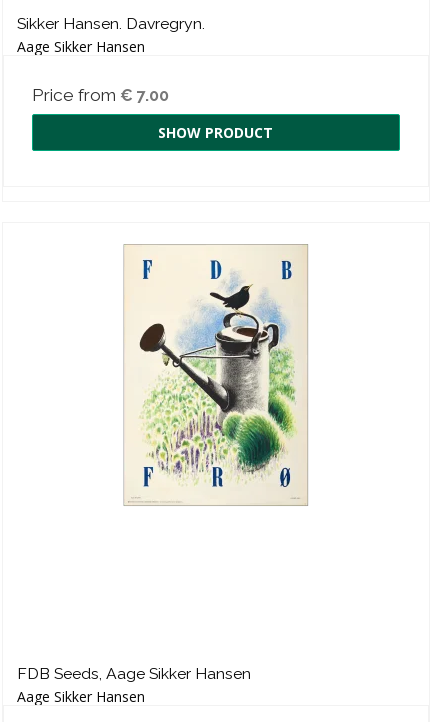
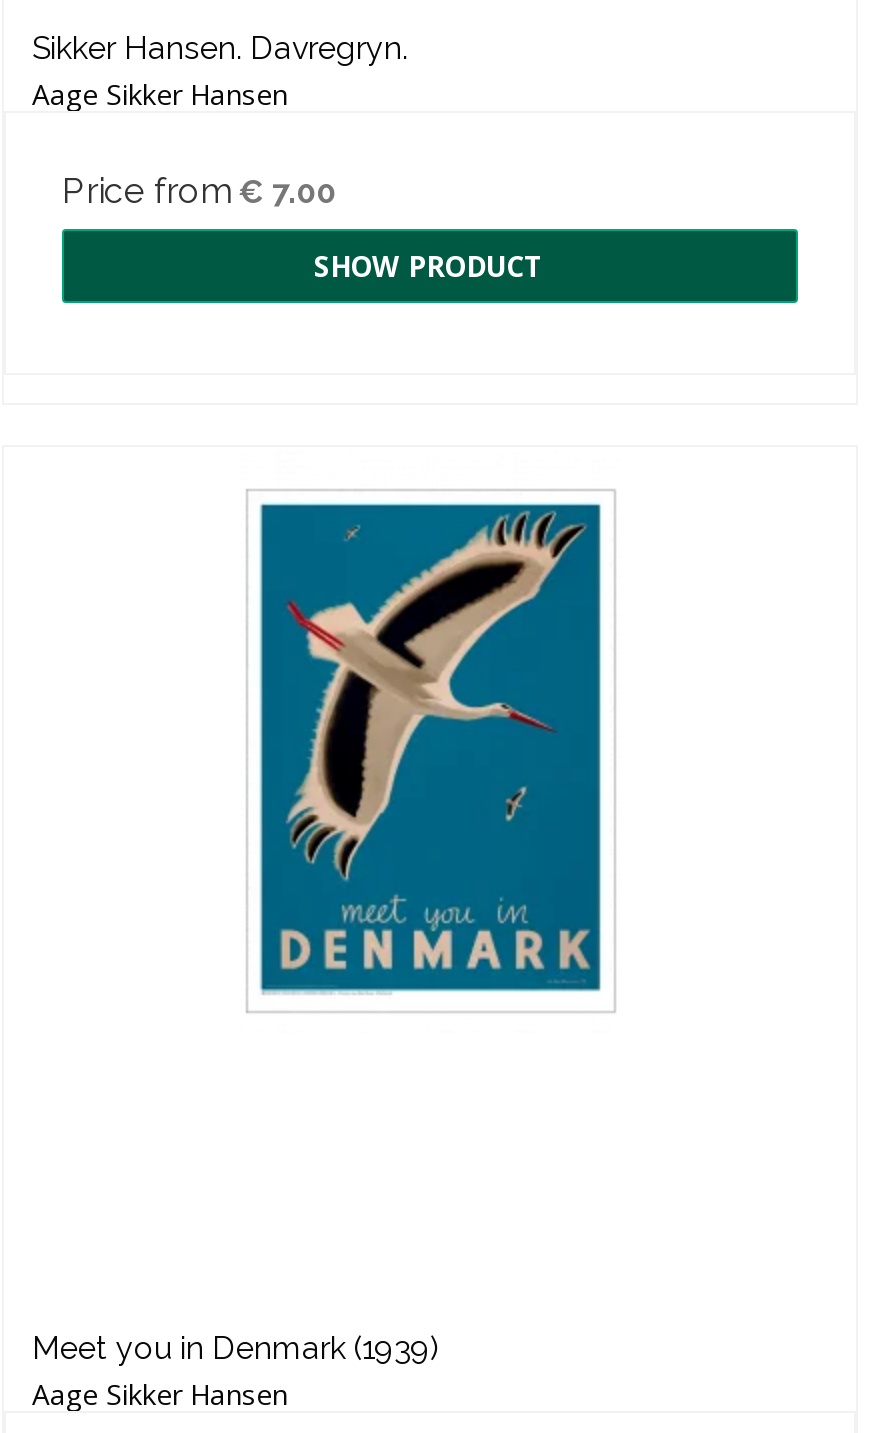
[126,244,308,506] [image] -> [248,491,612,1011] [image]
[17,664,251,683] FDB Seeds, Aage Sikker Hansen -> [32,1328,440,1366] Meet you in Denmark (1939)

